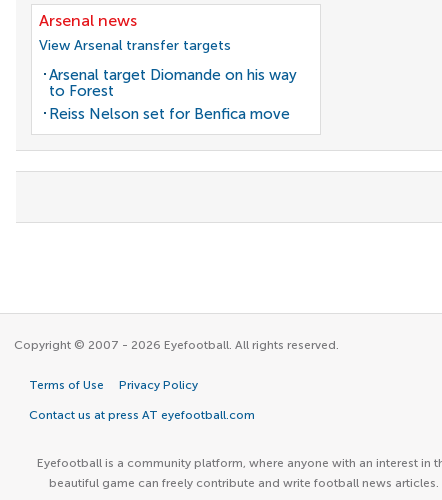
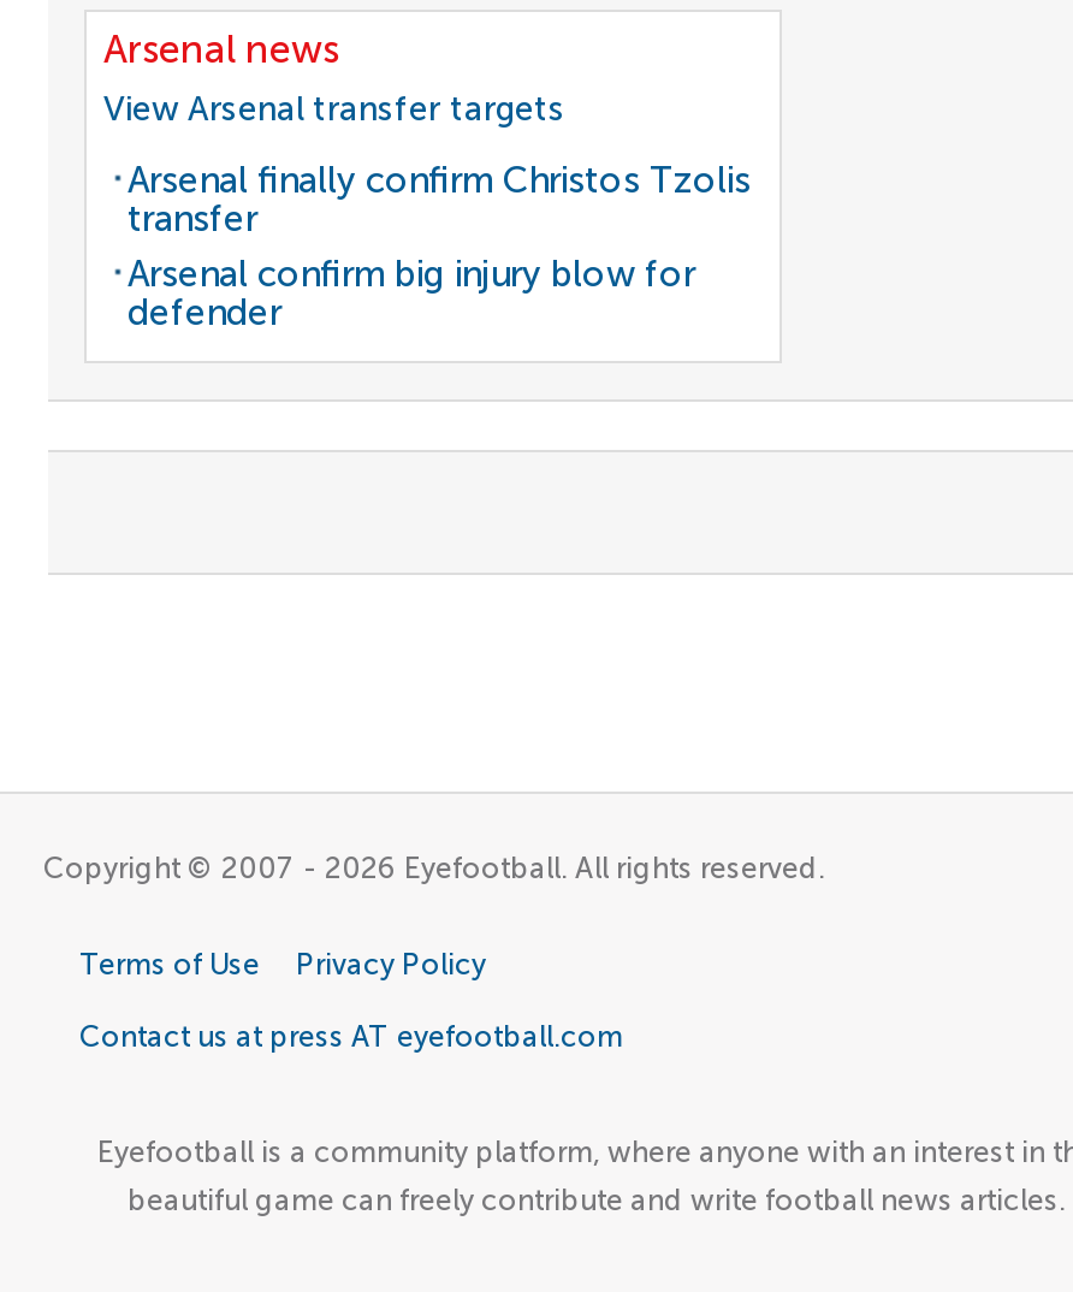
[49,66,297,123] Arsenal target Diomande on his way | to Forest | Reiss Nelson set for Benfica move -> [128,159,751,334] Arsenal finally confirm Christos Tzolis | transfer | Arsenal confirm big injury blow for | defender

